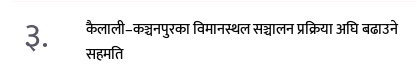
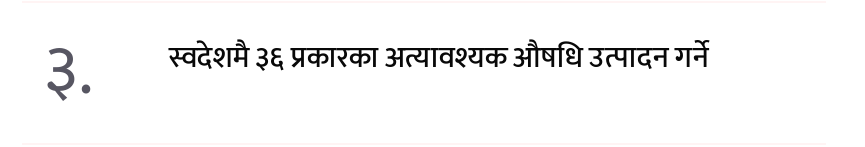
[86,16,398,66] कैलाली–कञ्चनपुरका विमानस्थल सञ्चालन प्रक्रिया अघि बढाउने | सहमति -> [169,33,709,83] स्वदेशमै ३६ प्रकारका अत्यावश्यक औषधि उत्पादन गर्ने

